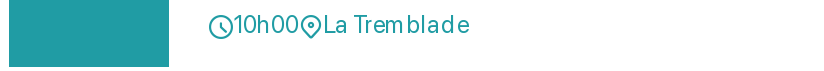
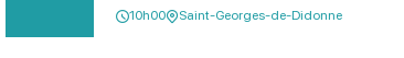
[323,12,469,40] La Tremblade -> [179,7,342,23] Saint-Georges-de-Didonne

